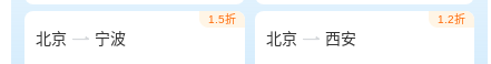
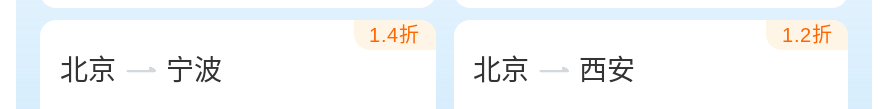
[208,13,235,25] 1.5折 -> [369,24,419,46] 1.4折

